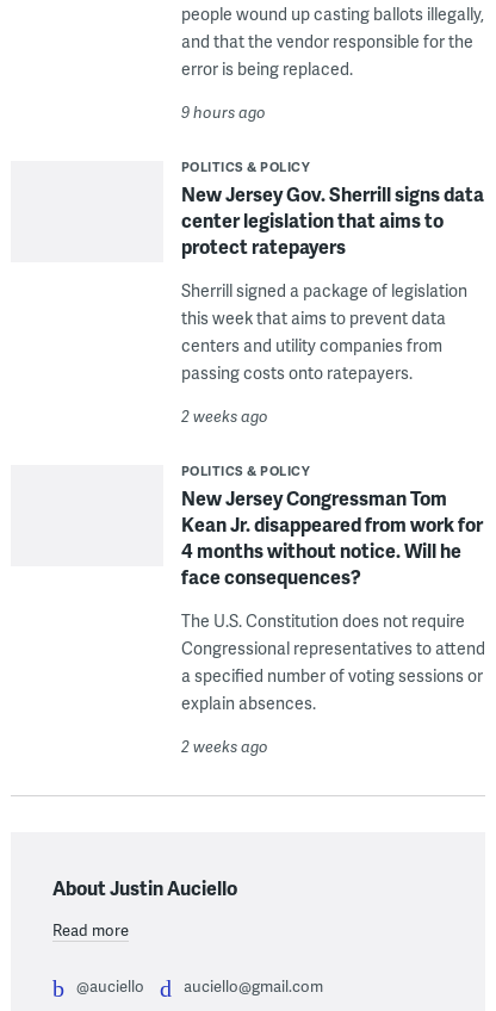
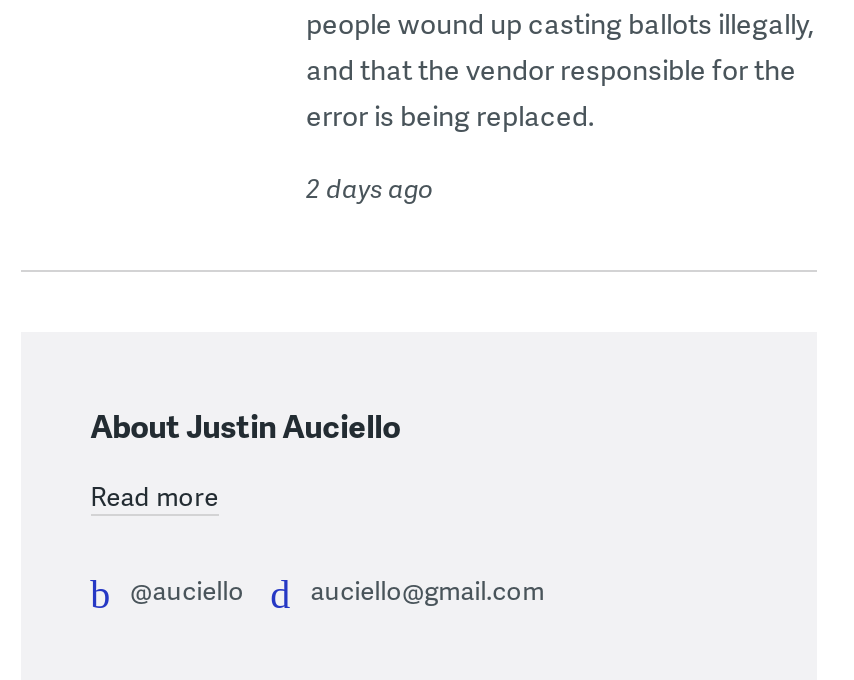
[181,102,485,757] 9 hours ago | POLITICS & POLICY | New Jersey Gov. Sherrill signs data | center legislation that aims to | protect ratepayers | Sherrill signed a package of legislation | this week that aims to prevent data | centers and utility companies from | passing costs onto ratepayers. | 2 weeks ago | POLITICS & POLICY | New Jersey Congressman Tom | Kean Jr. disappeared from work for | 4 months without notice. Will he | face consequences? | The U.S. Constitution does not require | Congressional representatives to attend | a specified number of voting sessions or | explain absences. | 2 weeks ago -> [306,171,434,207] 2 days ago

